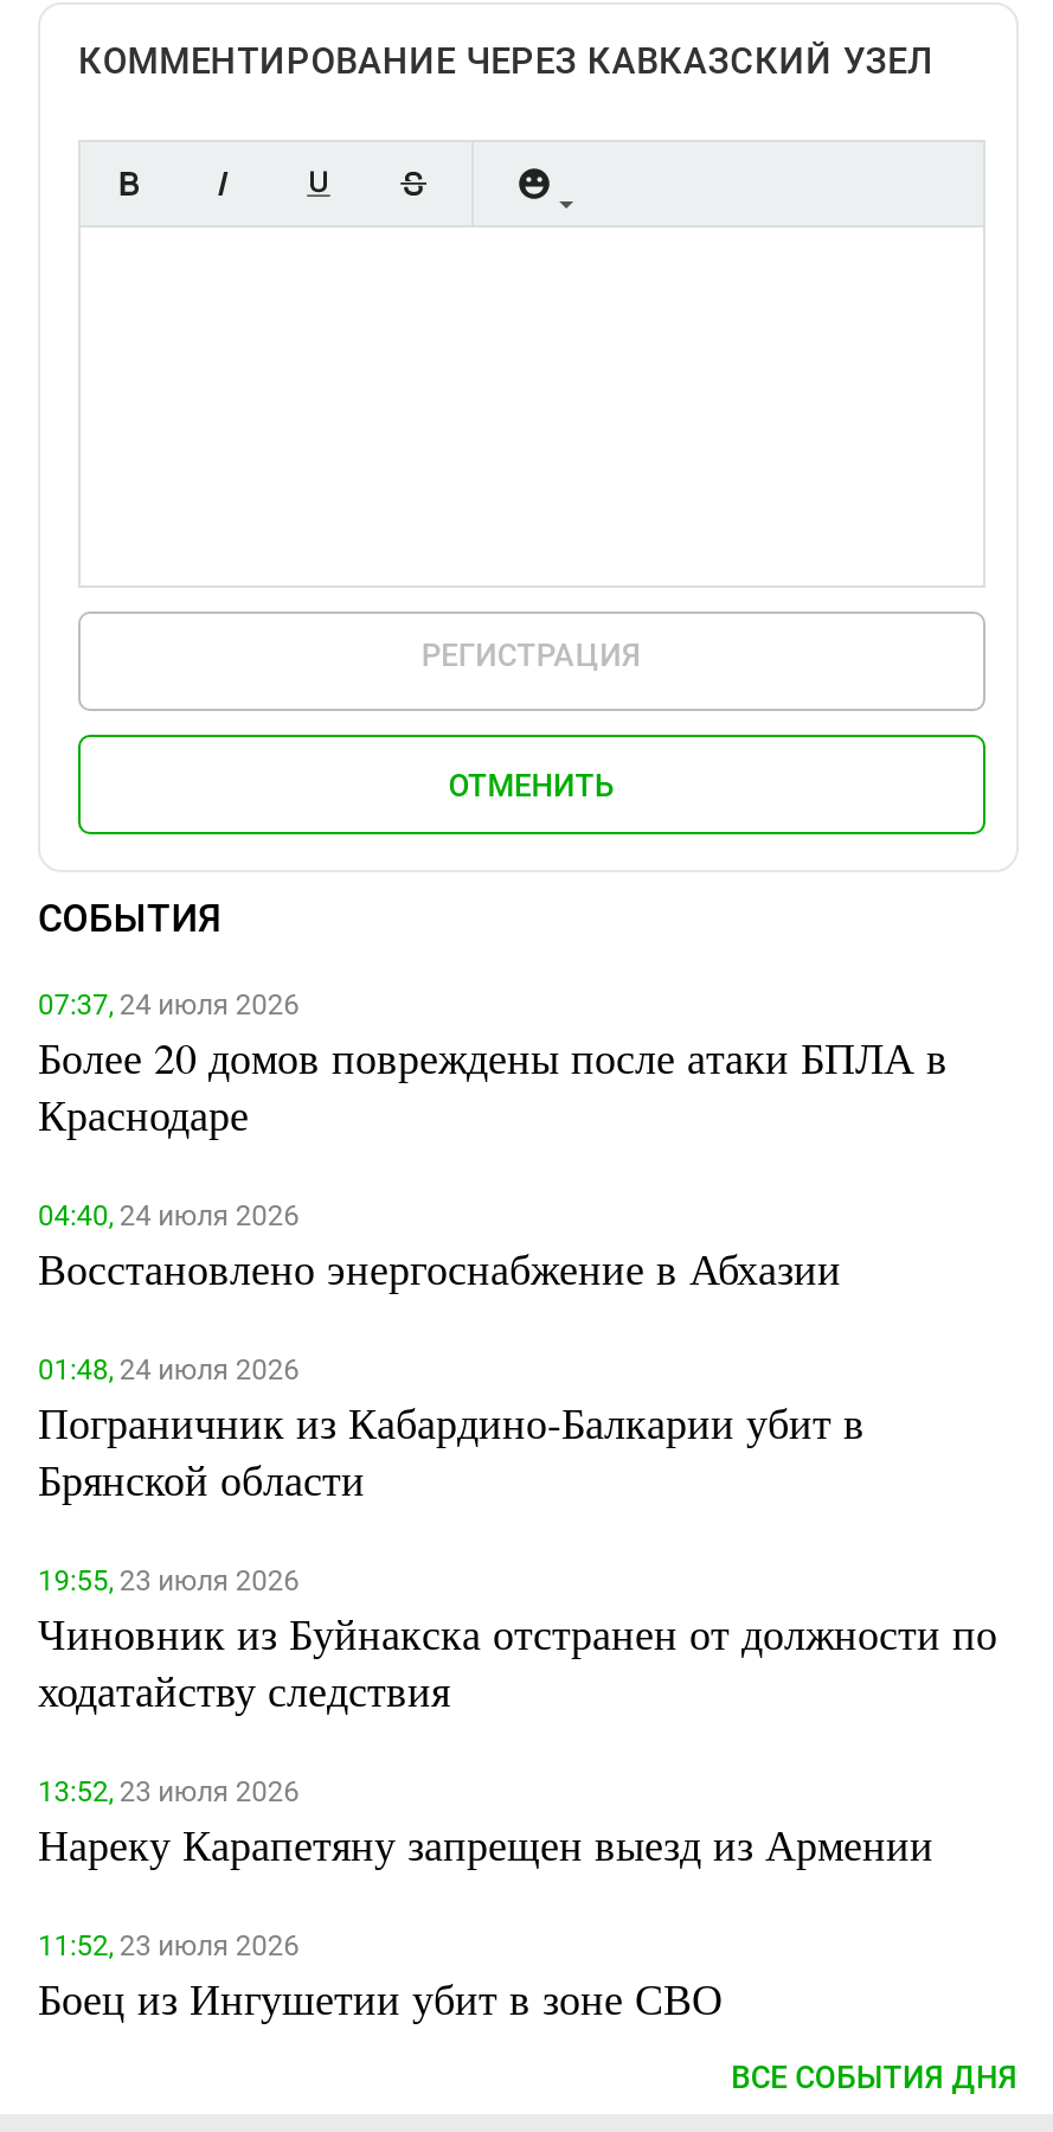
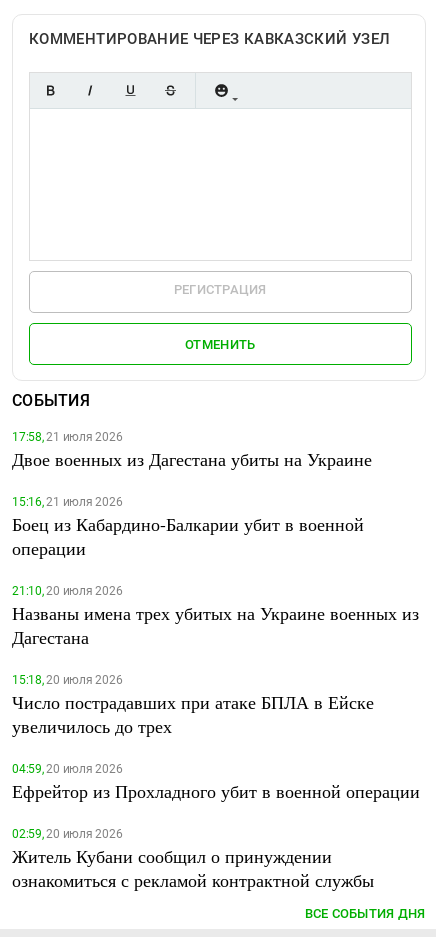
[38,988,948,1142] 07:37, 24 июля 2026 | Более 20 домов повреждены после атаки БПЛА в | Краснодаре -> [12,430,372,471] 17:58, 21 июля 2026 | Двое военных из Дагестана убиты на Украине
[38,1199,841,1297] 04:40, 24 июля 2026 | Восстановлено энергоснабжение в Абхазии -> [12,495,364,560] 15:16, 21 июля 2026 | Боец из Кабардино-Балкарии убит в военной | операции
[38,1353,865,1507] 01:48, 24 июля 2026 | Пограничник из Кабардино-Балкарии убит в | Брянской области -> [12,584,419,649] 21:10, 20 июля 2026 | Названы имена трех убитых на Украине военных из | Дагестана
[38,1564,997,1718] 19:55, 23 июля 2026 | Чиновник из Буйнакска отстранен от должности по | ходатайству следствия -> [12,673,374,738] 15:18, 20 июля 2026 | Число пострадавших при атаке БПЛА в Ейске | увеличилось до трех
[38,1775,933,1872] 13:52, 23 июля 2026 | Нареку Карапетяну запрещен выезд из Армении -> [12,762,420,803] 04:59, 20 июля 2026 | Ефрейтор из Прохладного убит в военной операции
[38,1929,723,2027] 11:52, 23 июля 2026 | Боец из Ингушетии убит в зоне СВО -> [12,827,374,892] 02:59, 20 июля 2026 | Житель Кубани сообщил о принуждении | ознакомиться с рекламой контрактной службы

